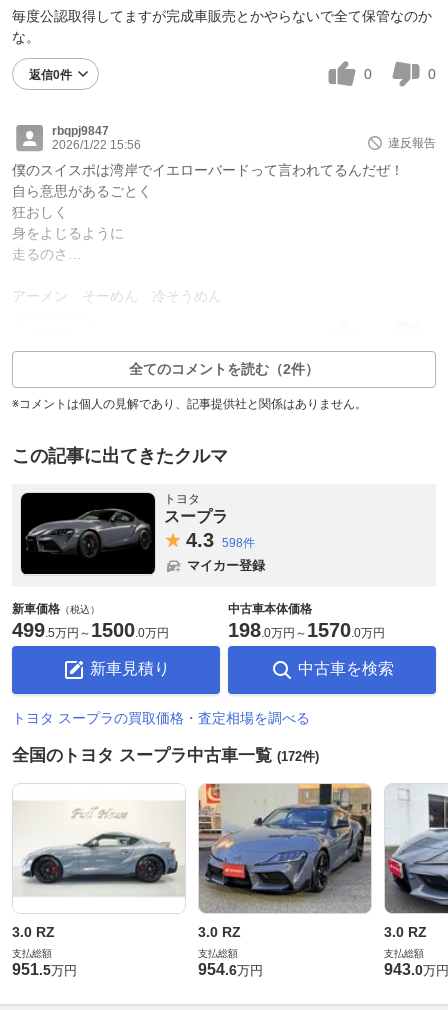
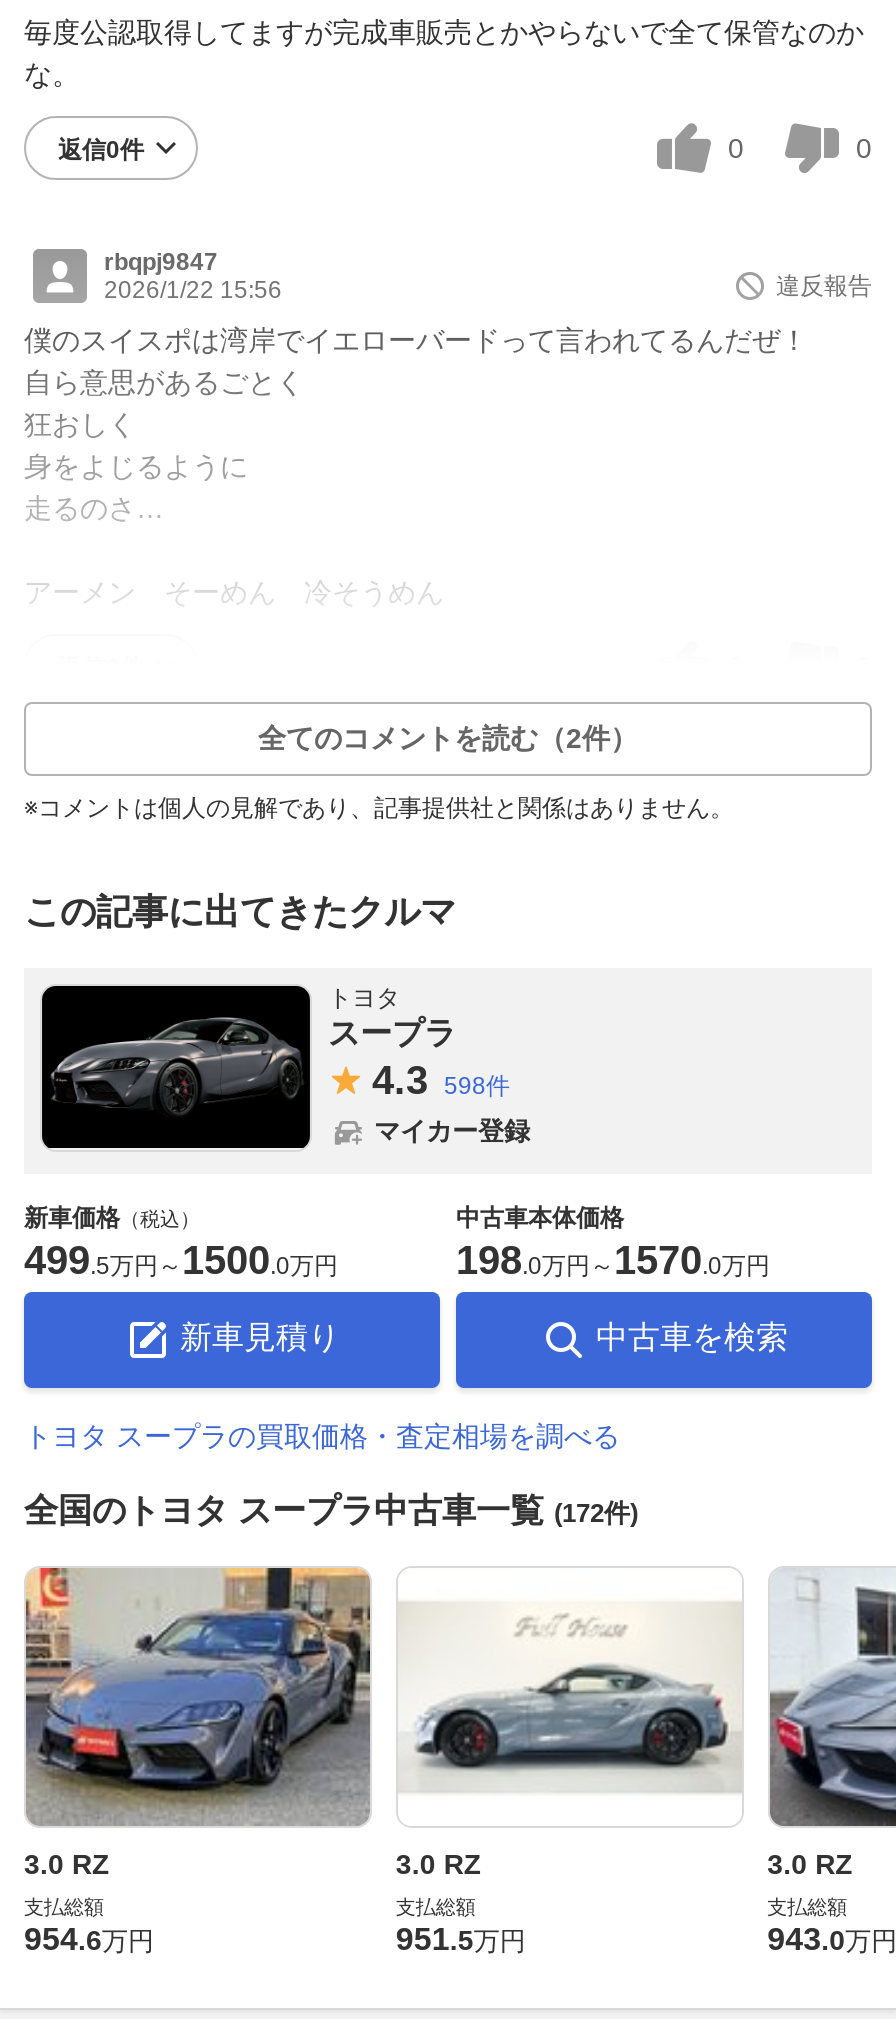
[13,784,185,913] [image] -> [24,1566,372,1828] [image]
[198,783,372,914] [image] -> [398,1568,742,1826] [image]
[12,961,77,978] 951.5万円 -> [24,1922,154,1956] 954.6万円
[198,961,263,978] 954.6万円 -> [396,1922,526,1956] 951.5万円

